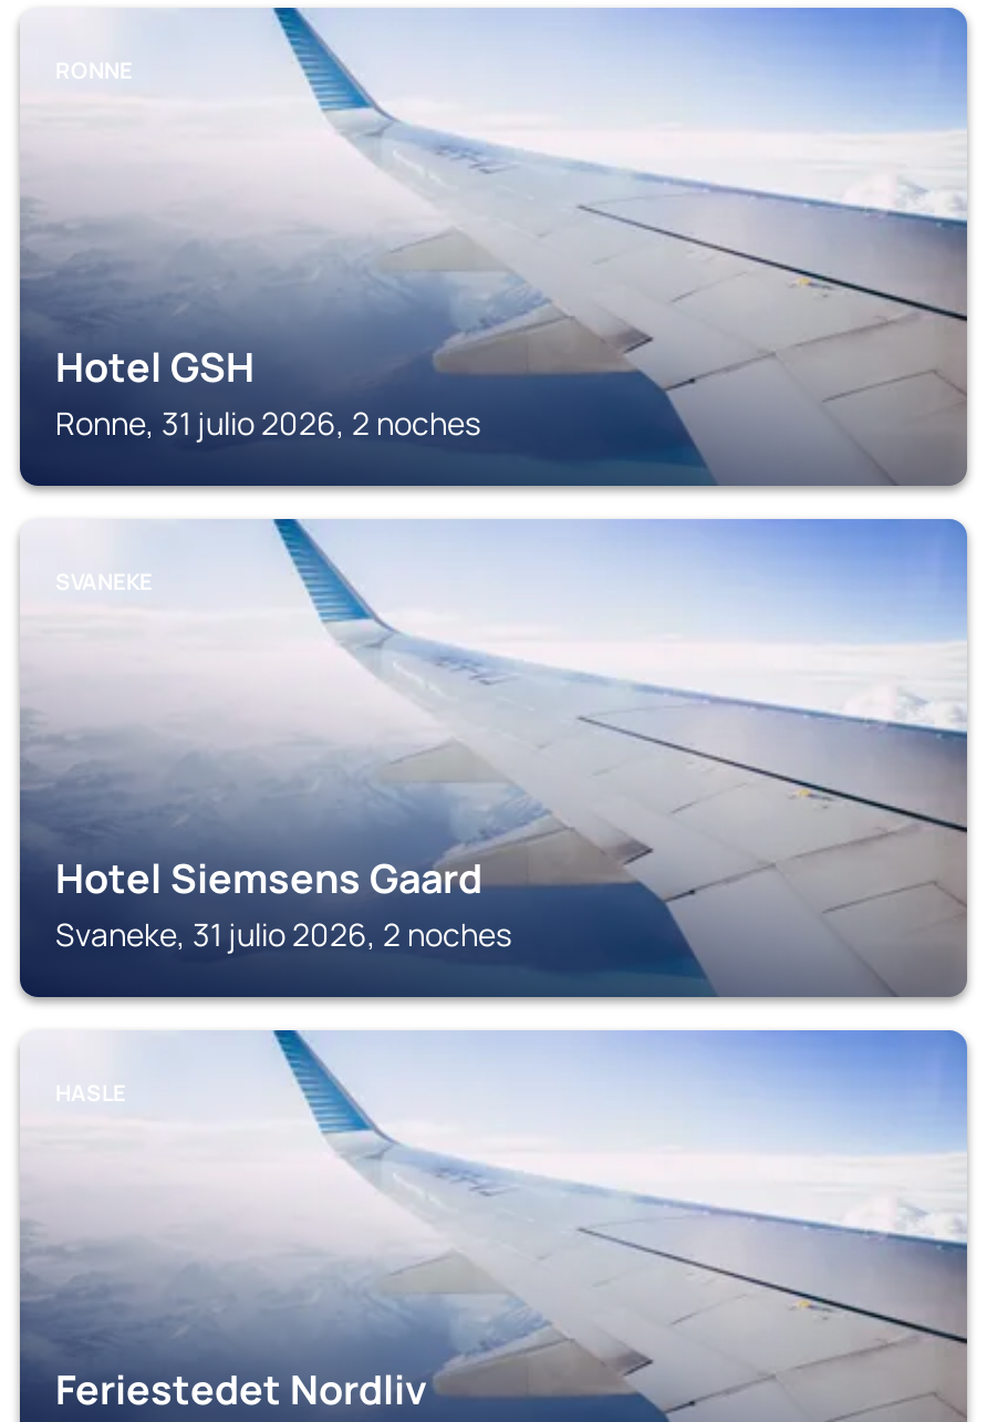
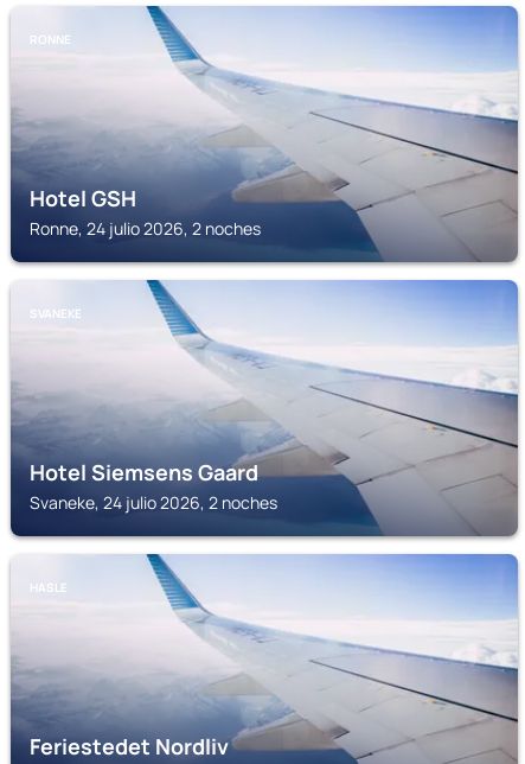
[55,402,480,444] Ronne, 31 julio 2026, 2 noches -> [30,217,261,240] Ronne, 24 julio 2026, 2 noches
[55,913,511,955] Svaneke, 31 julio 2026, 2 noches -> [30,491,277,514] Svaneke, 24 julio 2026, 2 noches

